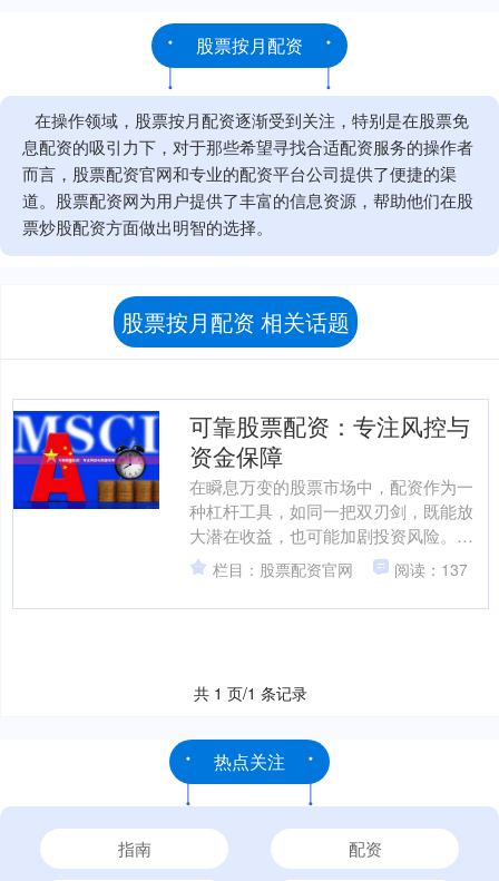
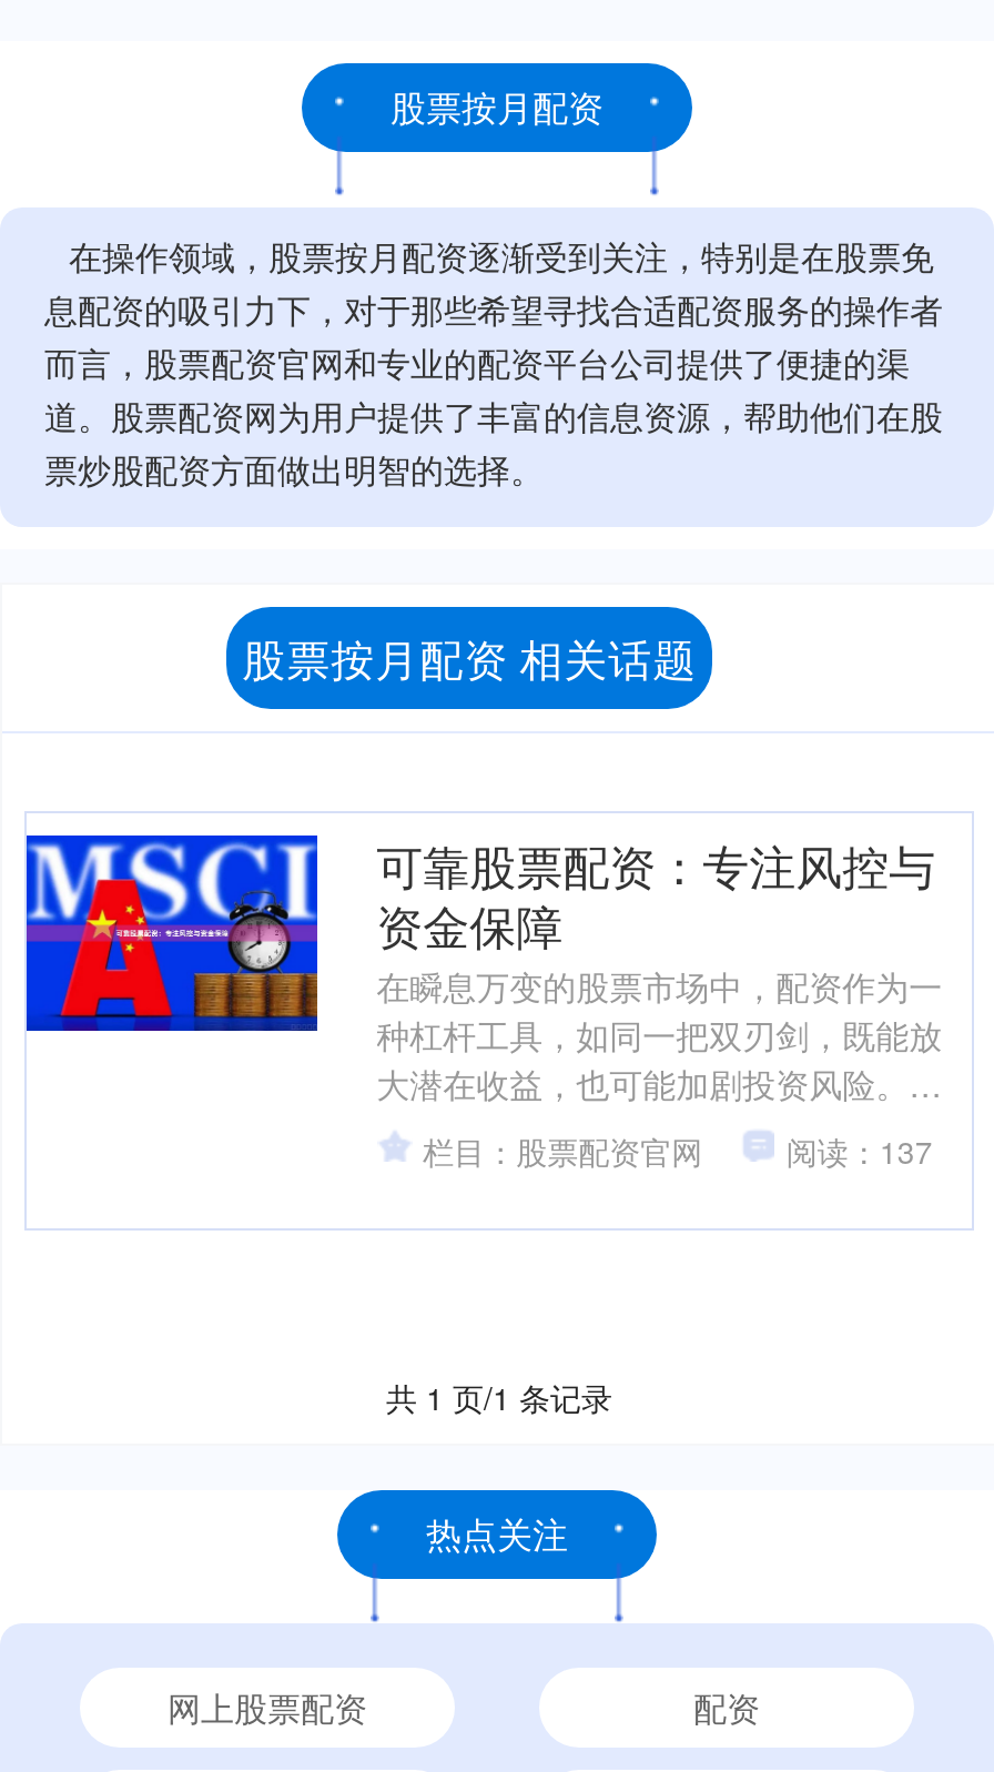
[118,836,151,860] 指南 -> [168,1683,367,1730] 网上股票配资

